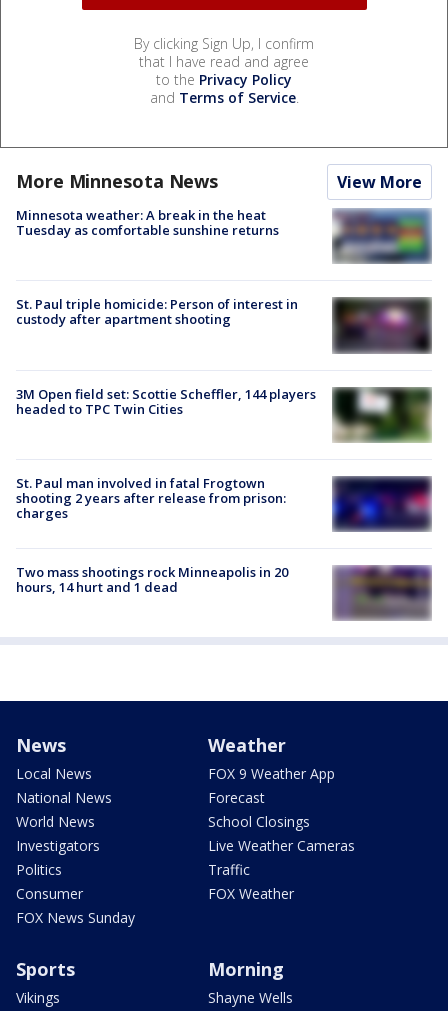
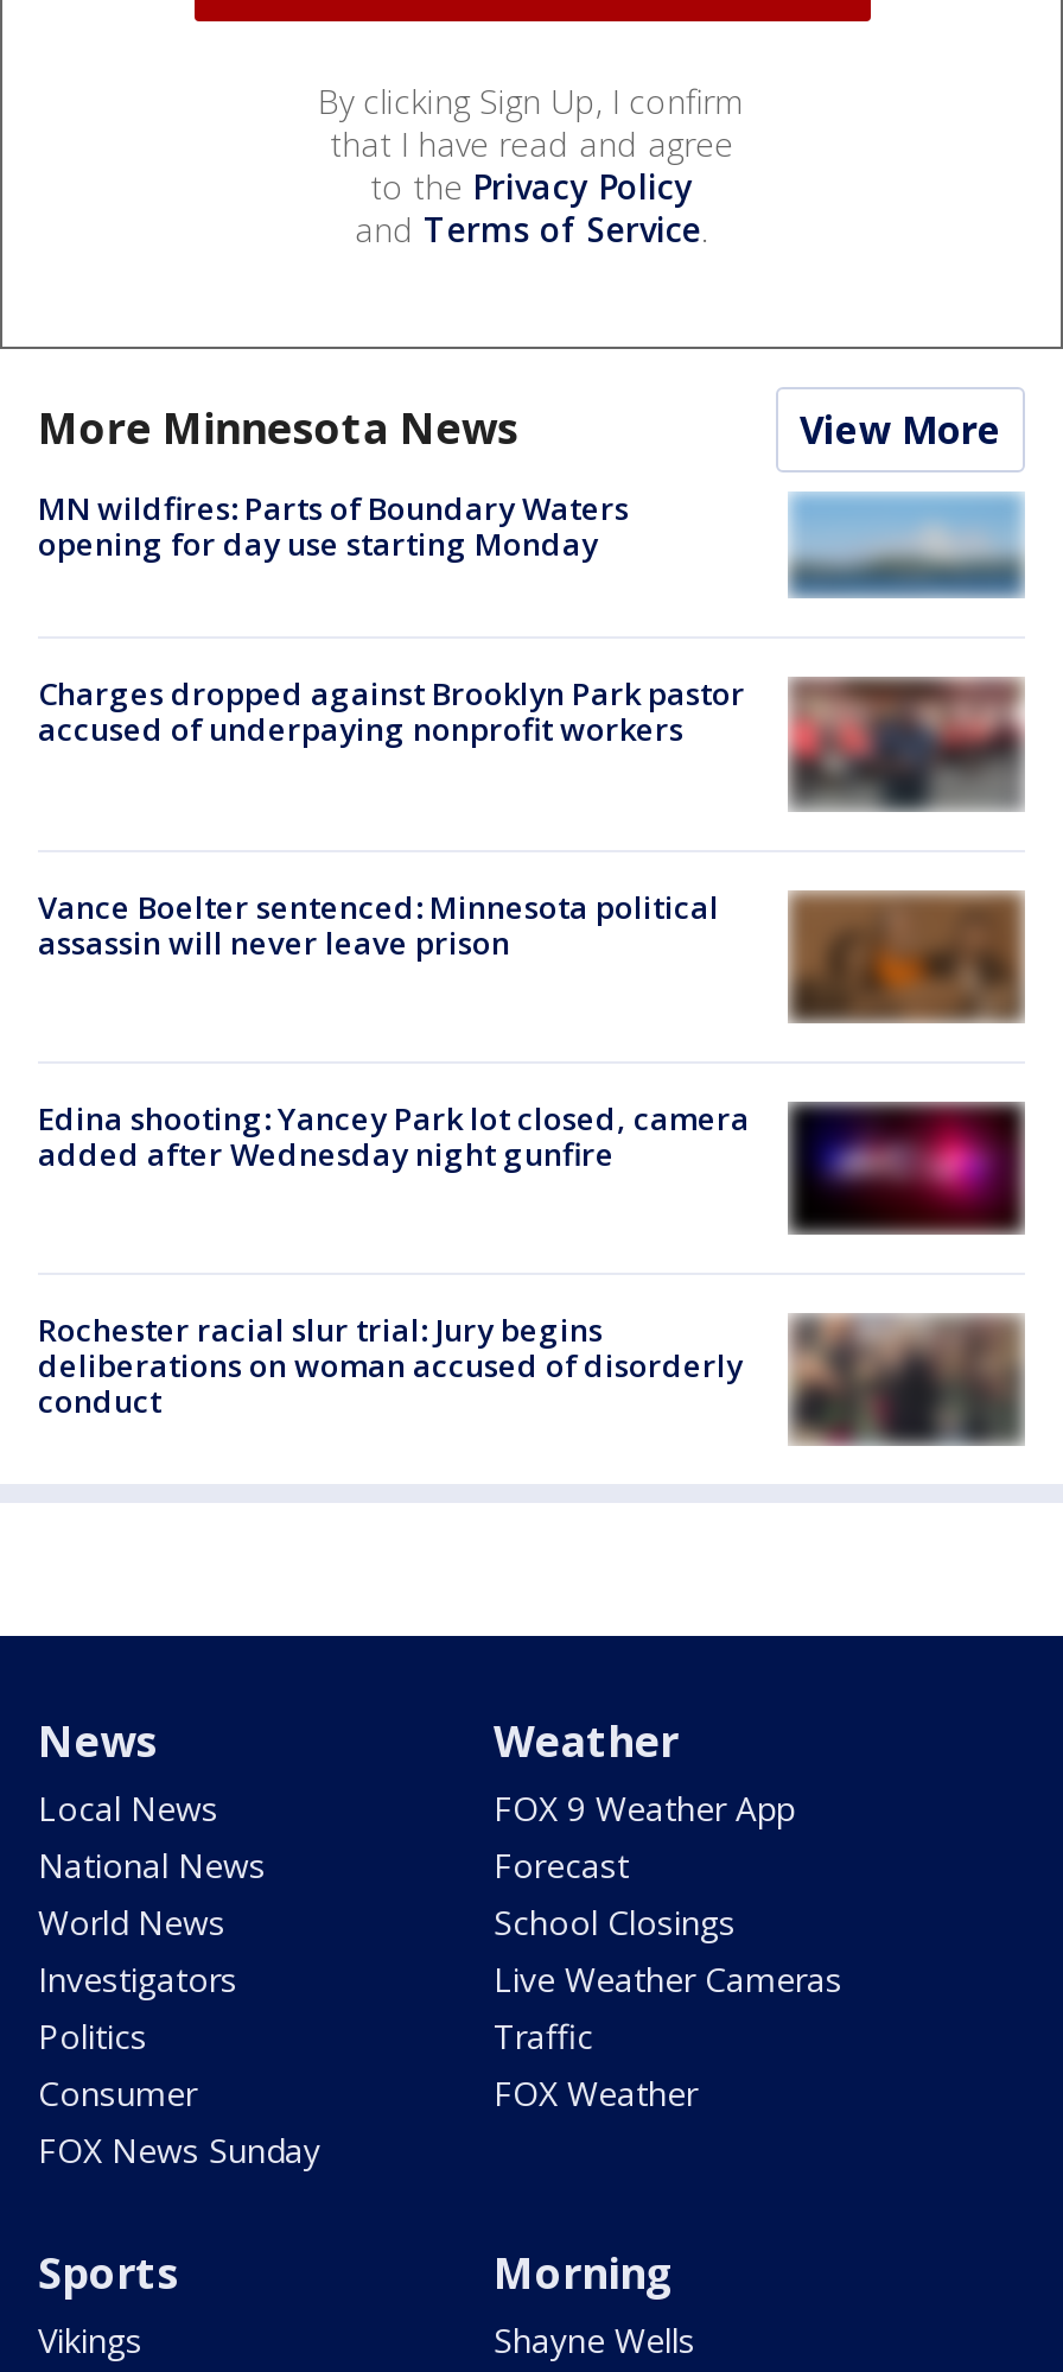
[16,206,279,239] Minnesota weather: A break in the heat | Tuesday as comfortable sunshine returns -> [38,488,629,566] MN wildfires: Parts of Boundary Waters | opening for day use starting Monday
[333,209,431,264] [image] -> [793,495,1020,597] [image]
[16,295,431,353] [image] | St. Paul triple homicide: Person of interest in | custody after apartment shooting -> [38,673,1025,808] [image] | Charges dropped against Brooklyn Park pastor | accused of underpaying nonprofit workers
[16,384,432,443] [image] | 3M Open field set: Scottie Scheffler, 144 players | headed to TPC Twin Cities -> [38,885,1025,1022] [image] | Vance Boelter sentenced: Minnesota political | assassin will never leave prison
[16,474,286,522] St. Paul man involved in fatal Frogtown | shooting 2 years after release from prison: | charges -> [38,1097,750,1175] Edina shooting: Yancey Park lot closed, camera | added after Wednesday night gunfire
[331,476,432,532] [image] -> [788,1101,1023,1233] [image]
[16,563,288,596] Two mass shootings rock Minneapolis in 20 | hours, 14 hurt and 1 dead -> [38,1309,743,1423] Rochester racial slur trial: Jury begins | deliberations on woman accused of disorderly | conduct
[336,565,430,617] [image] -> [795,1312,1023,1438] [image]

